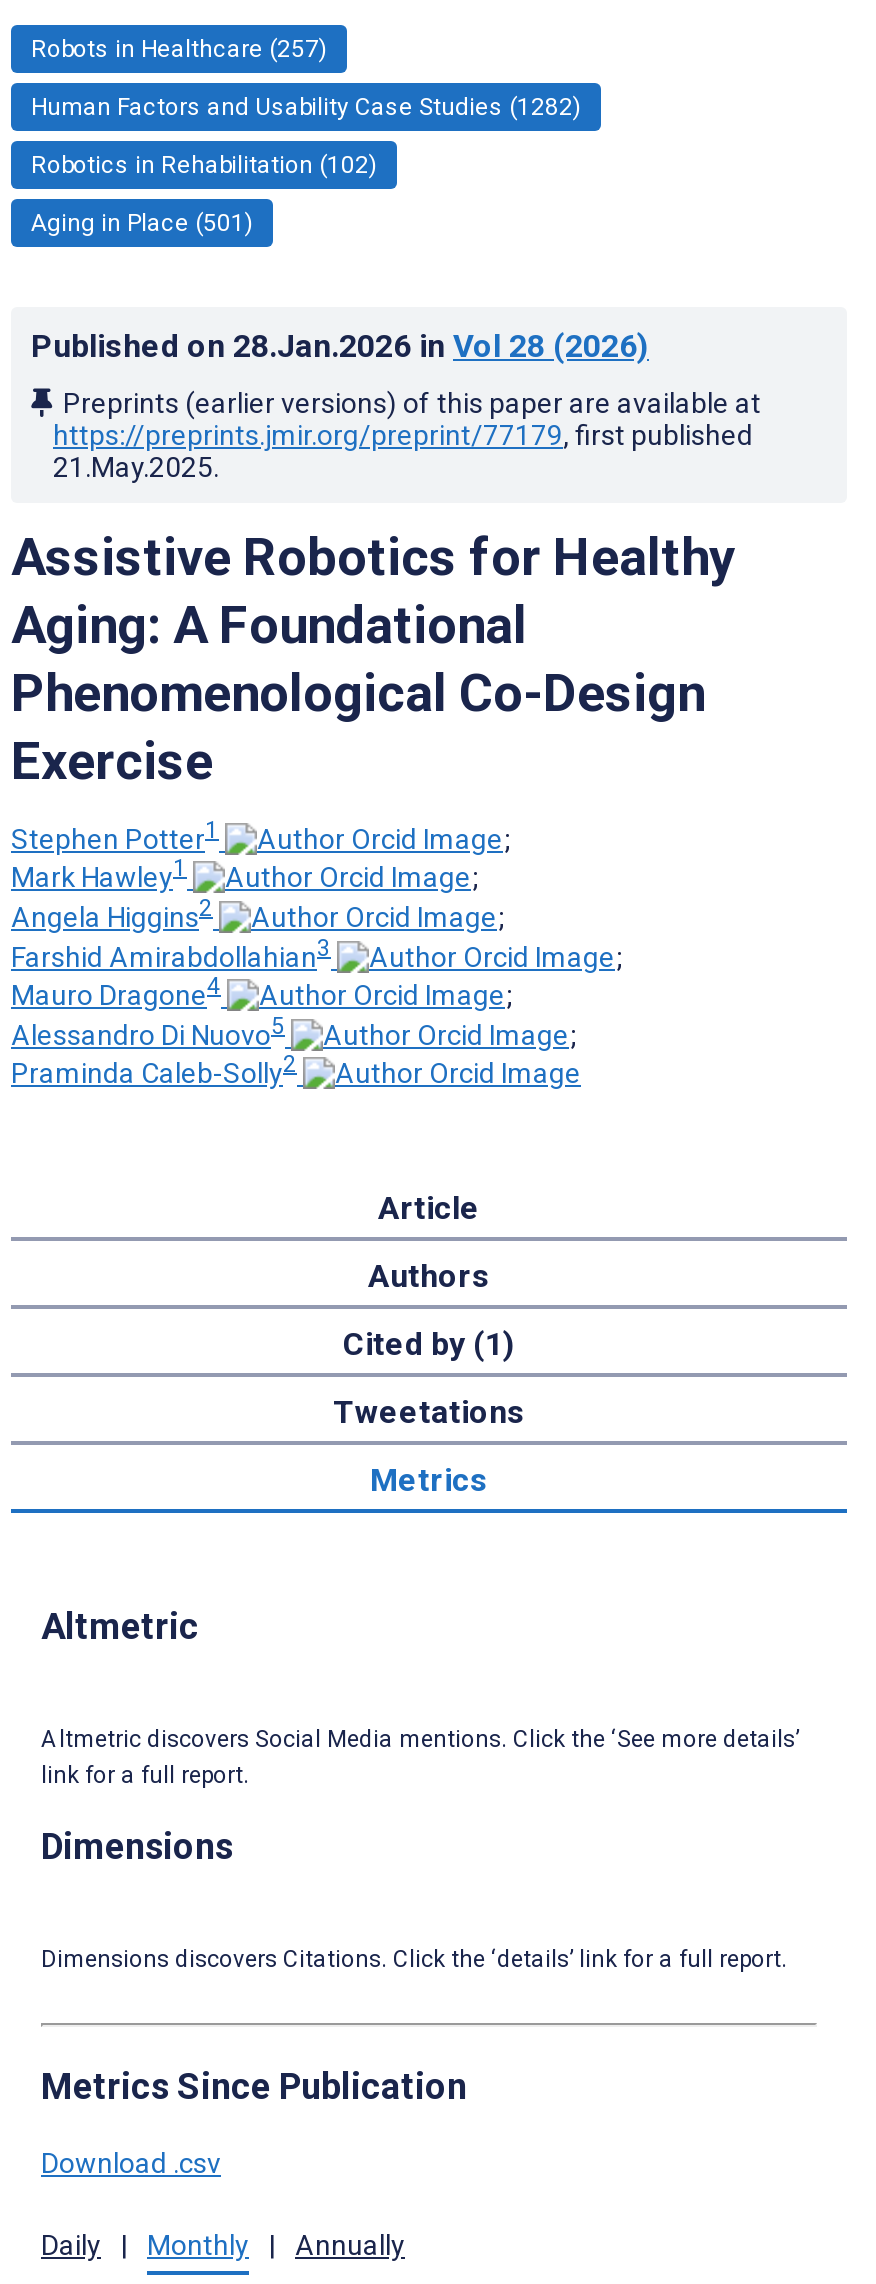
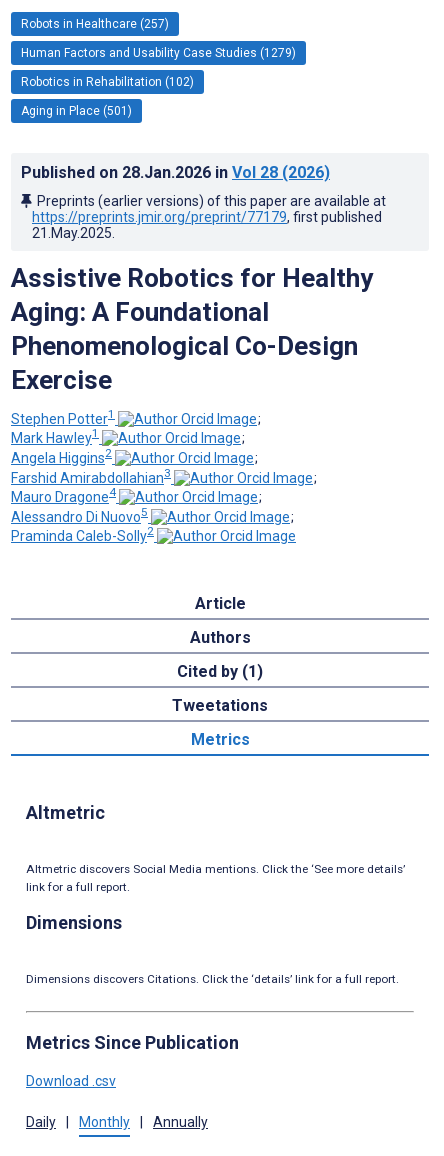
[31,93,581,121] Human Factors and Usability Case Studies (1282) -> [21,46,296,60] Human Factors and Usability Case Studies (1279)

